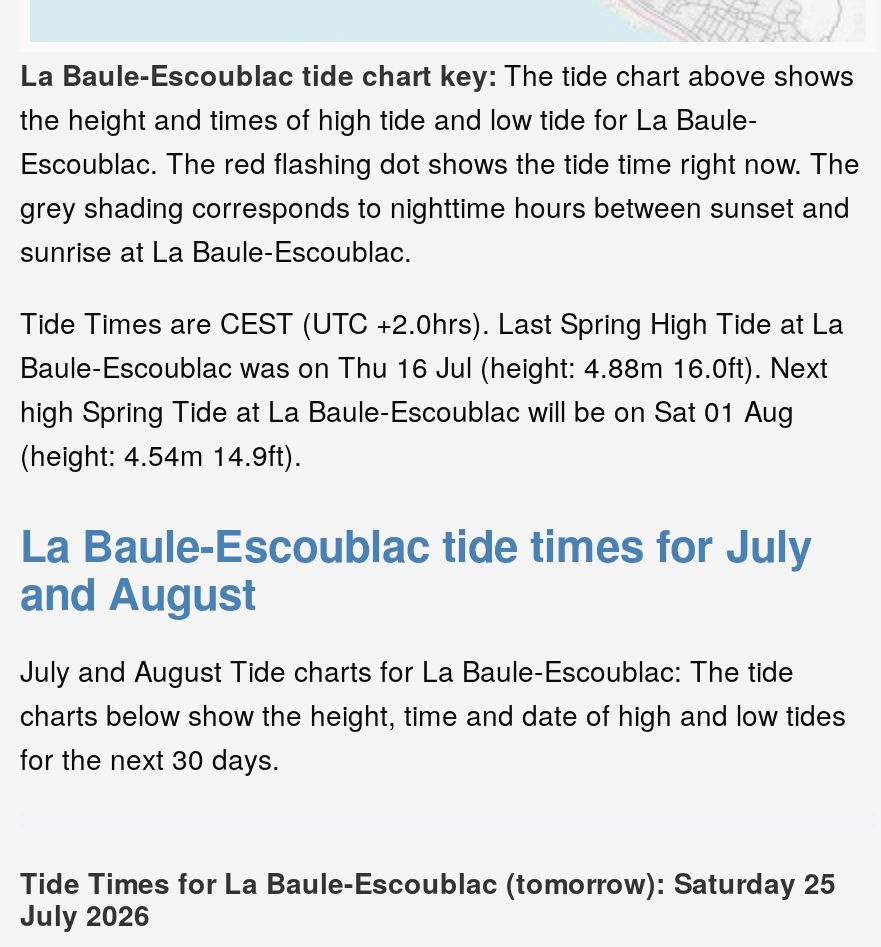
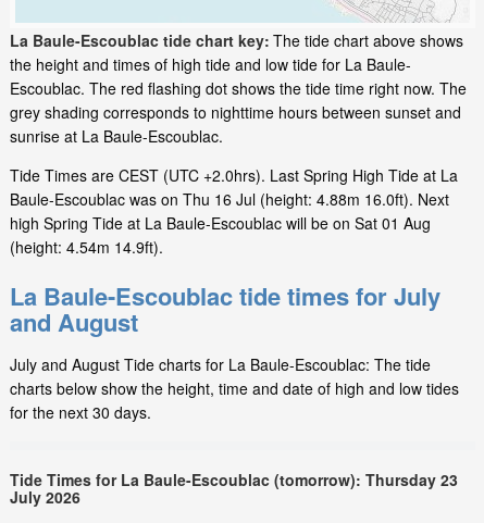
[20,862,836,902] Tide Times for La Baule-Escoublac (tomorrow): Saturday 25 -> [10,469,458,490] Tide Times for La Baule-Escoublac (tomorrow): Thursday 23

